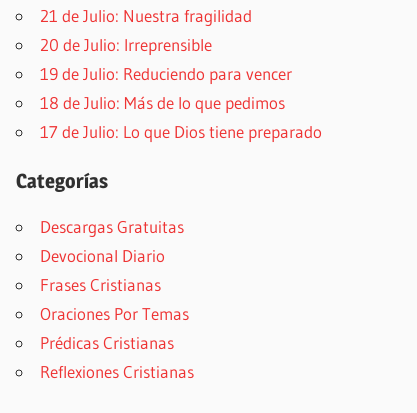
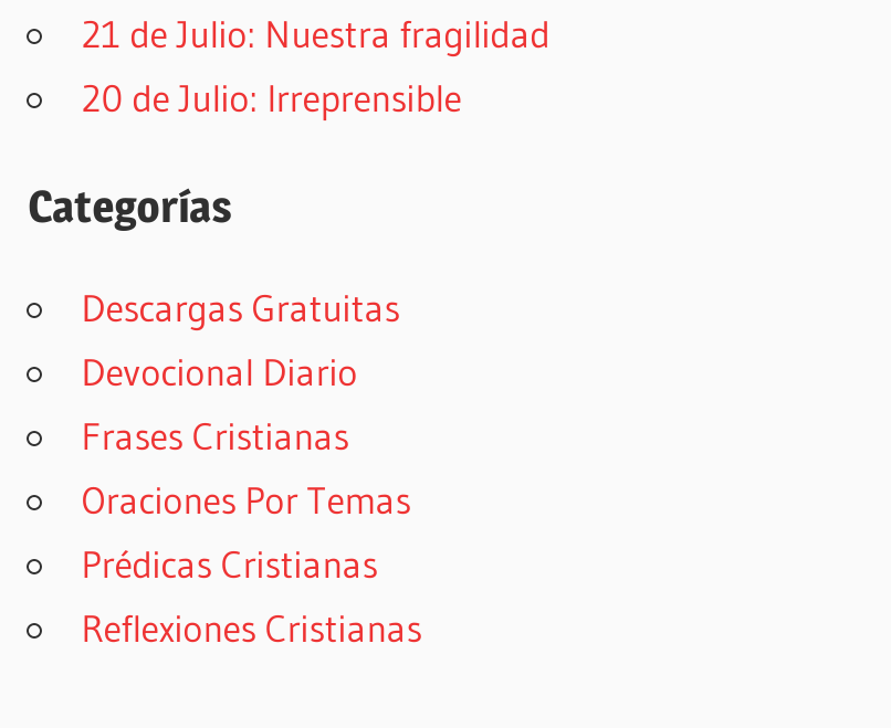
[40,63,322,142] 19 de Julio: Reduciendo para vencer | 18 de Julio: Más de lo que pedimos | 17 de Julio: Lo que Dios tiene preparado -> none

